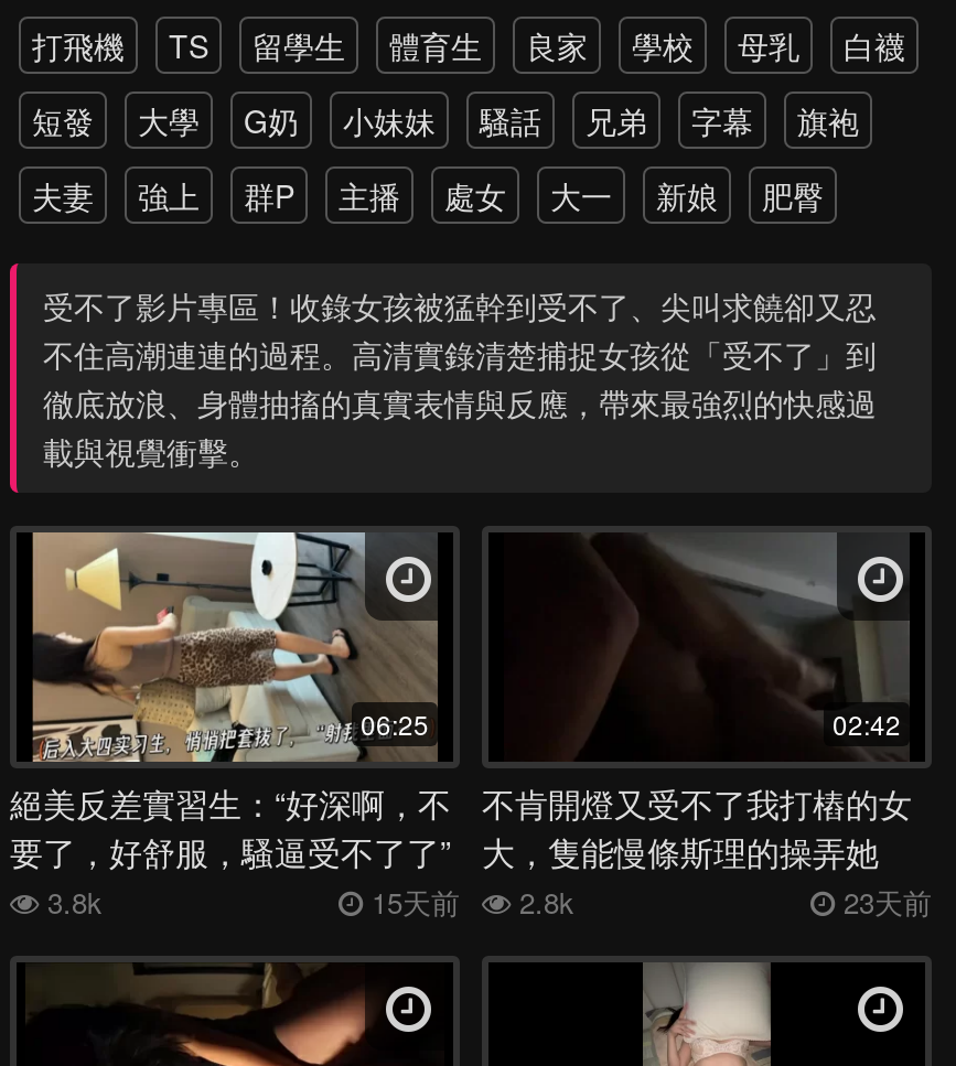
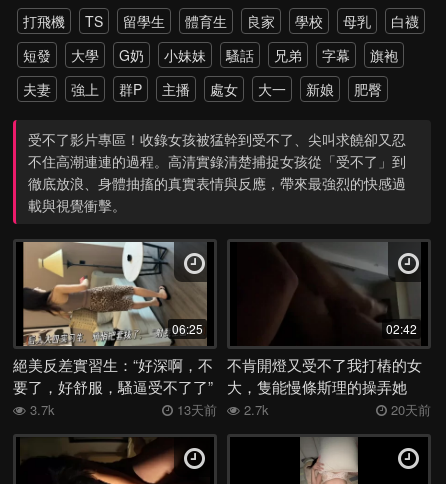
[39,881,460,923] 3.8k | 15天前 -> [26,400,217,419] 3.7k | 13天前
[511,881,932,923] 2.8k | 23天前 -> [240,400,431,419] 2.7k | 20天前

